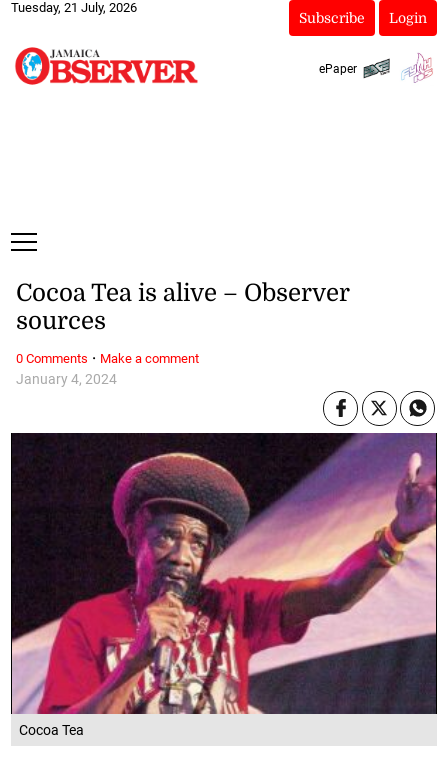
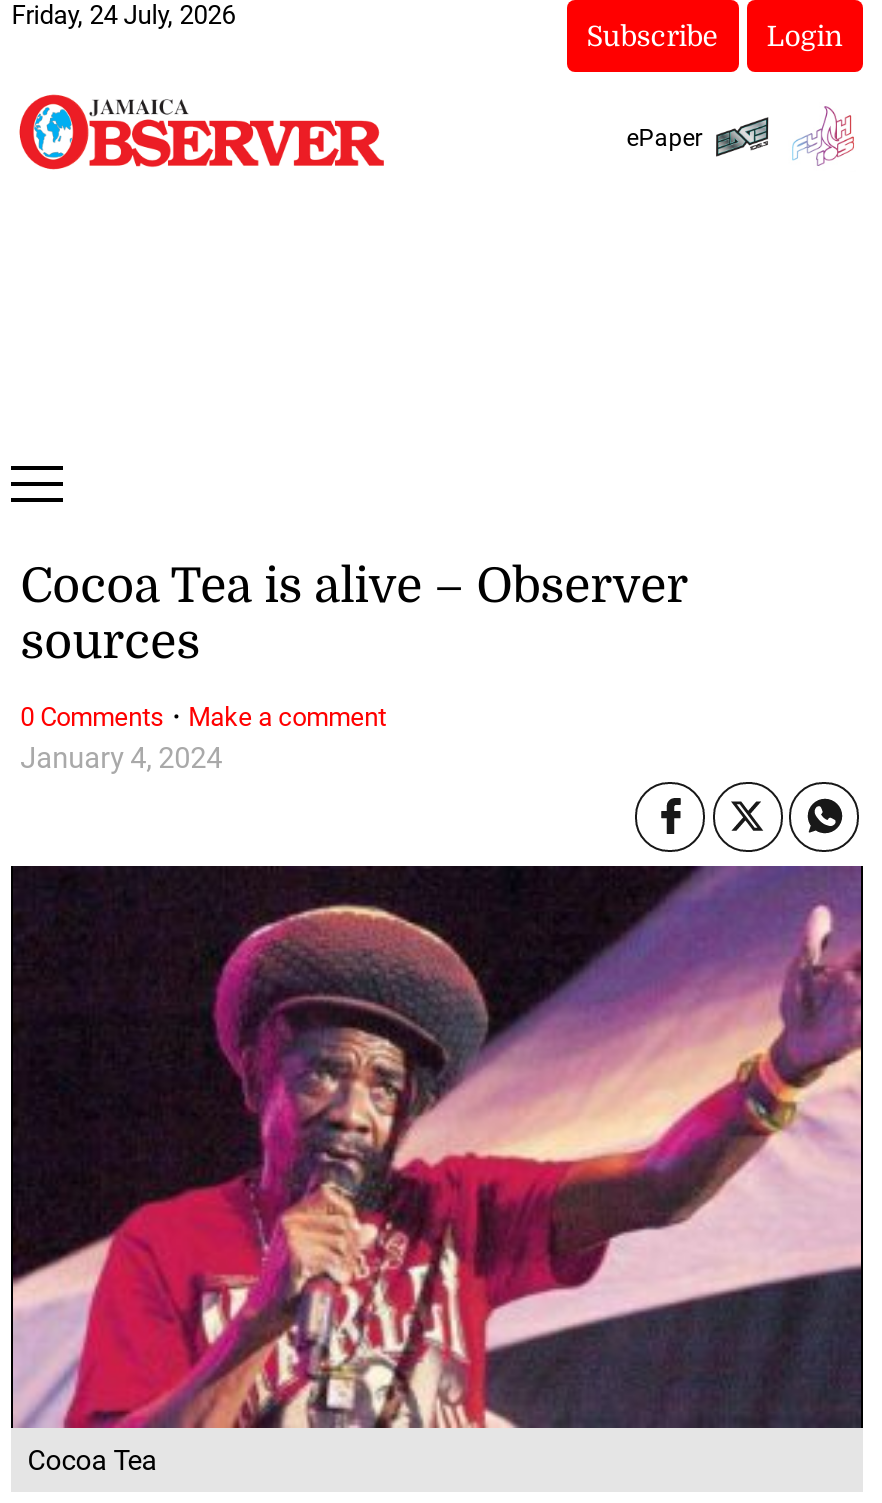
[11,0,137,15] Tuesday, 21 July, 2026 -> [11,0,235,30] Friday, 24 July, 2026

